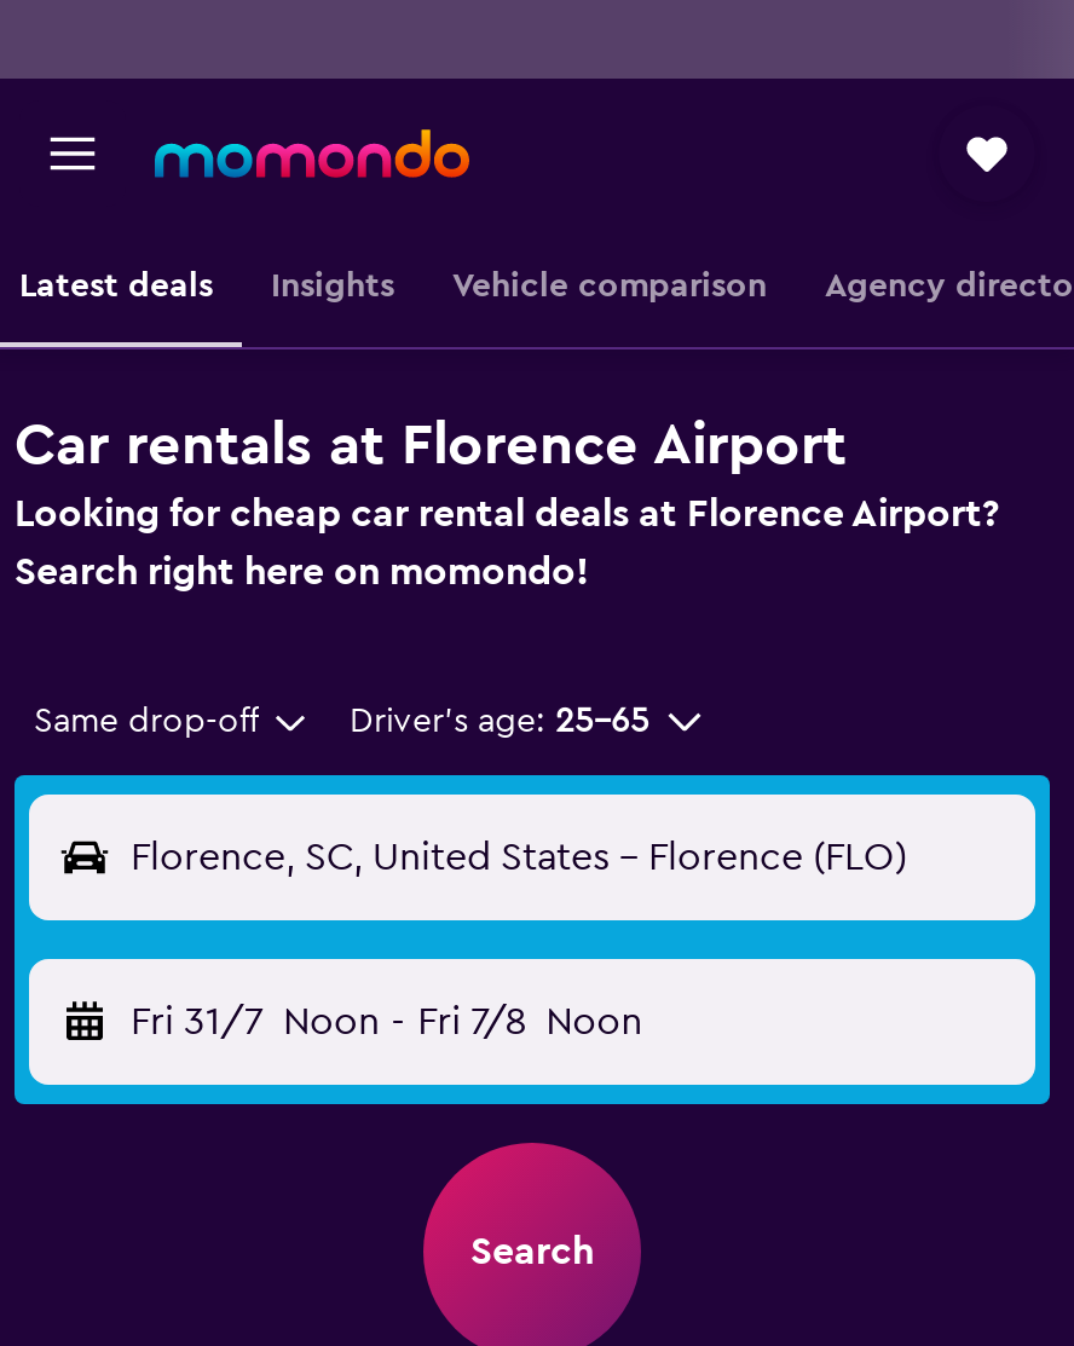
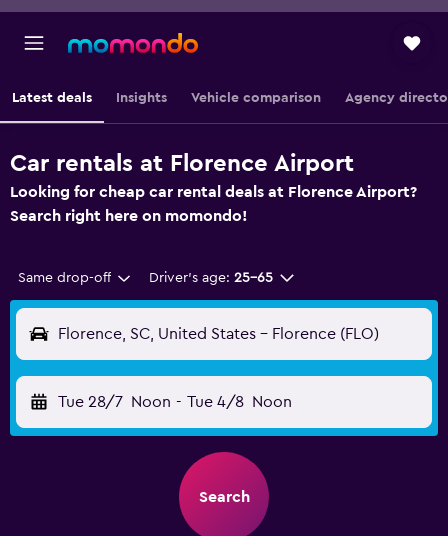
[131,1003,642,1041] Fri 31/7 Noon - Fri 7/8 Noon -> [58,394,292,410] Tue 28/7 Noon - Tue 4/8 Noon

